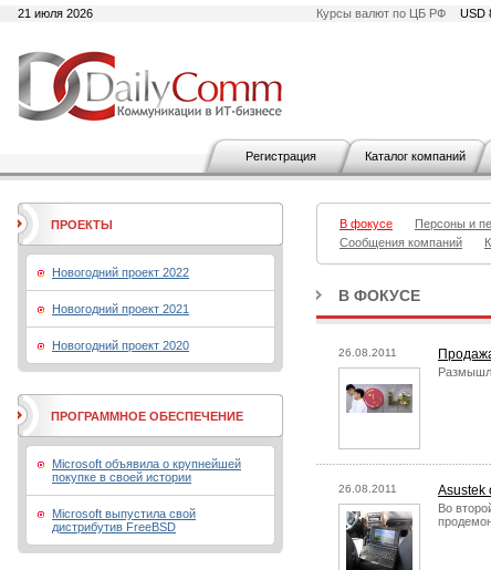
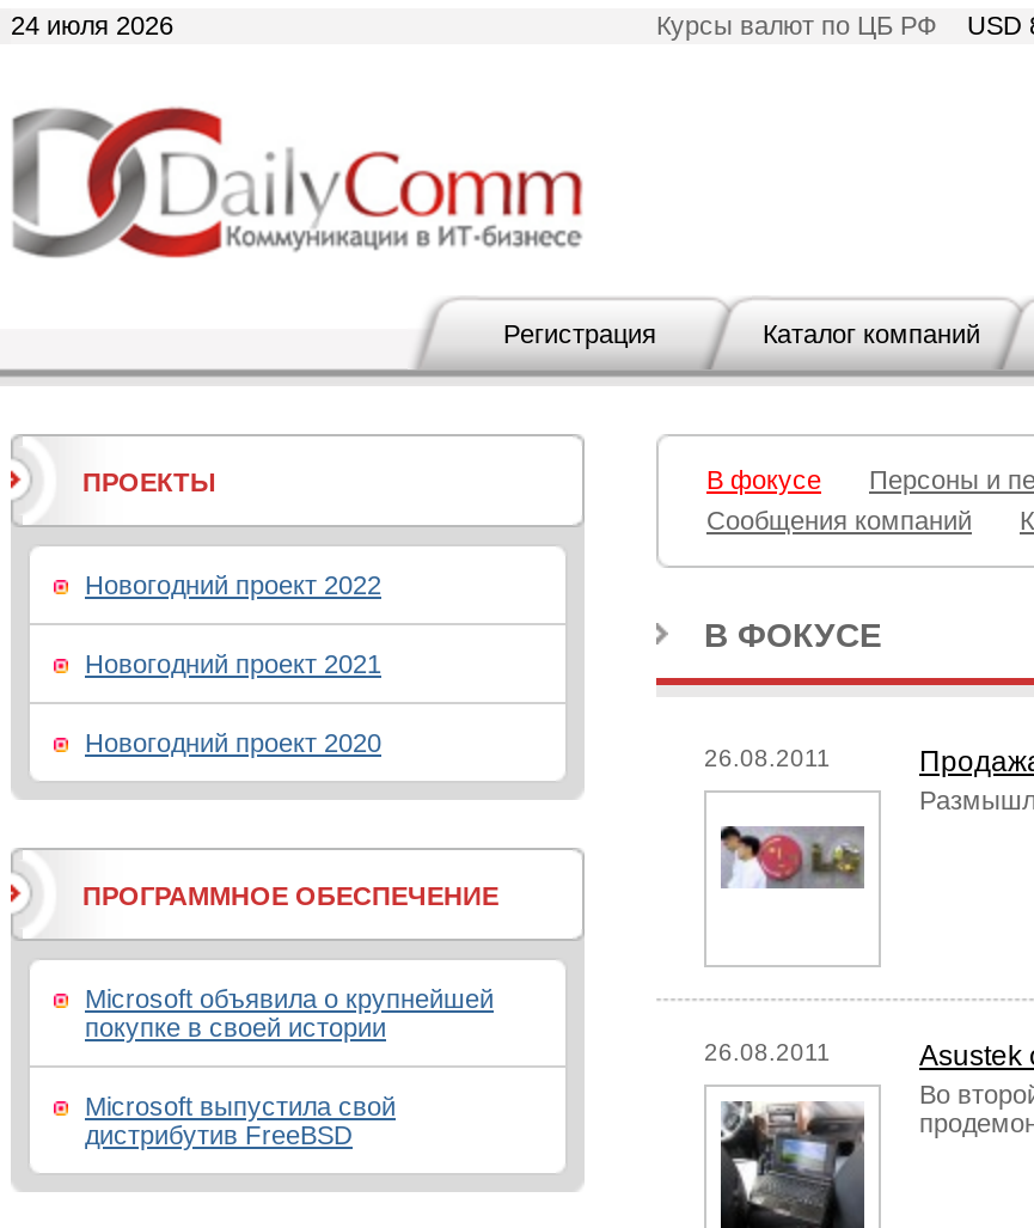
[18,7,93,20] 21 июля 2026 -> [11,11,173,39] 24 июля 2026

